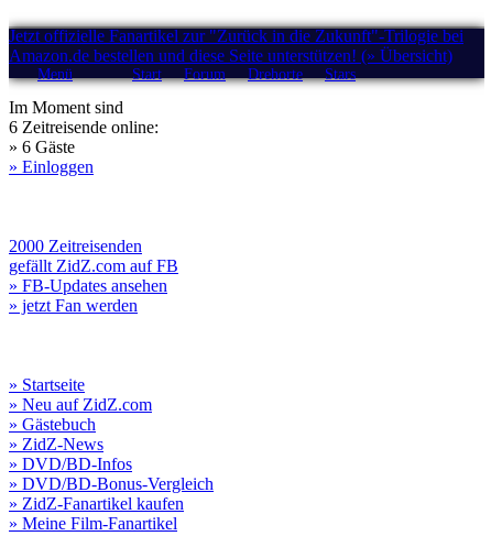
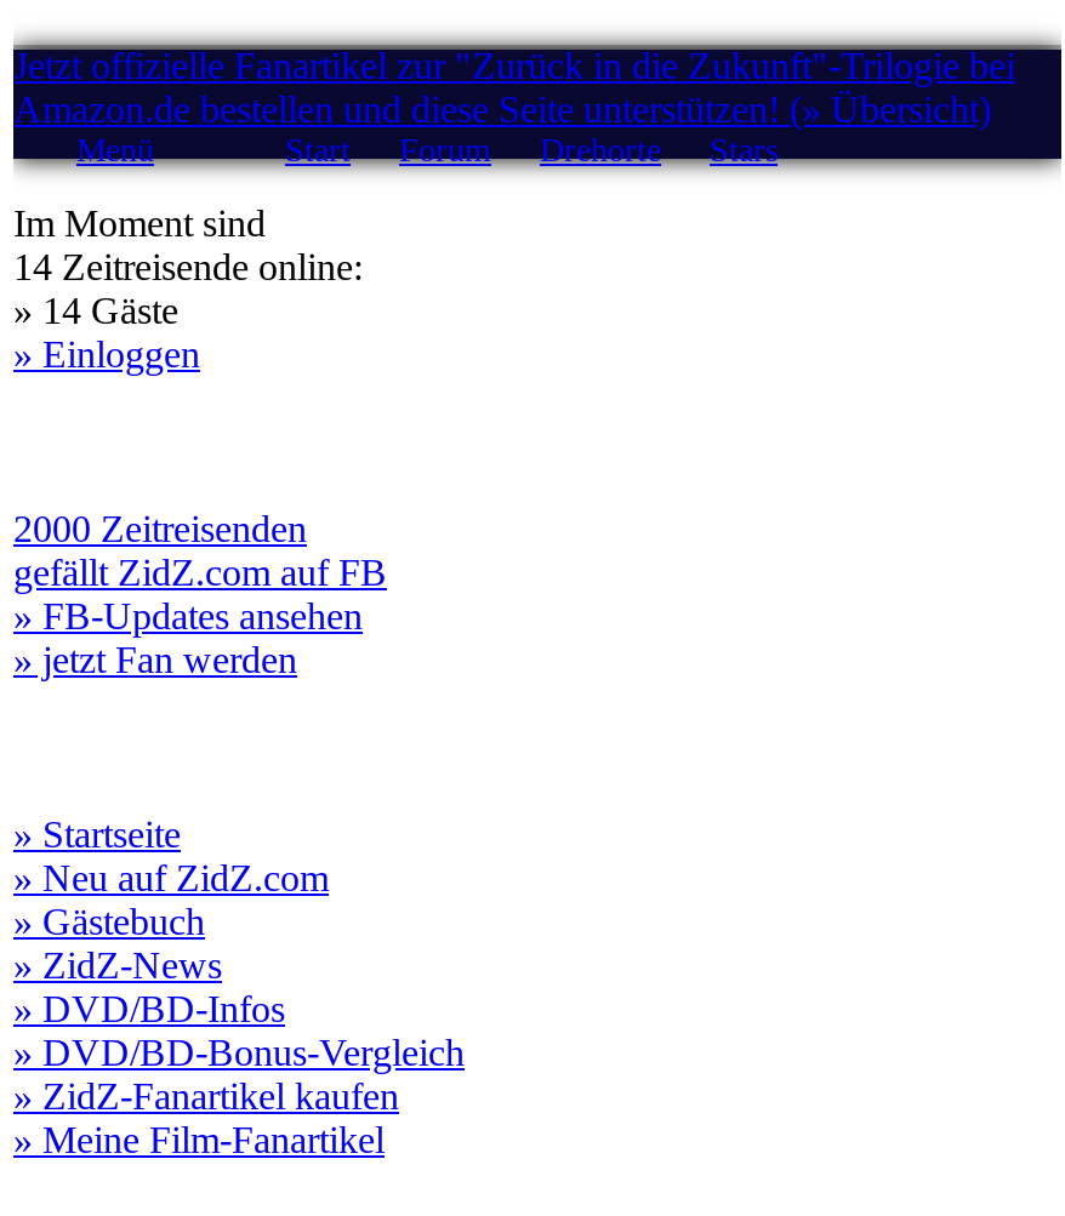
[9,118,159,136] 6 Zeitreisende online: -> [13,246,363,287] 14 Zeitreisende online:
[9,138,75,156] » 6 Gäste -> [13,290,178,331] » 14 Gäste

